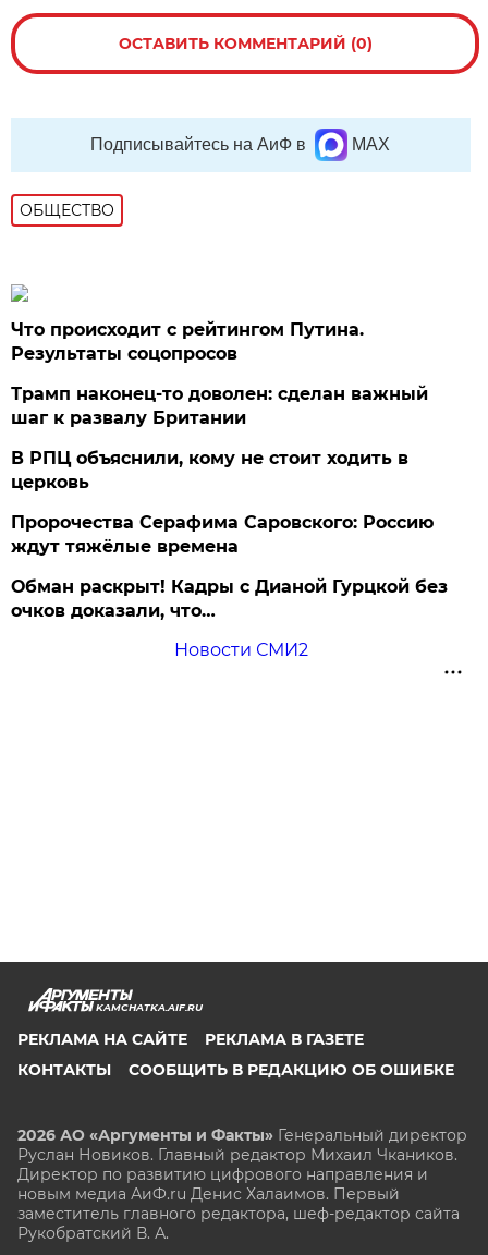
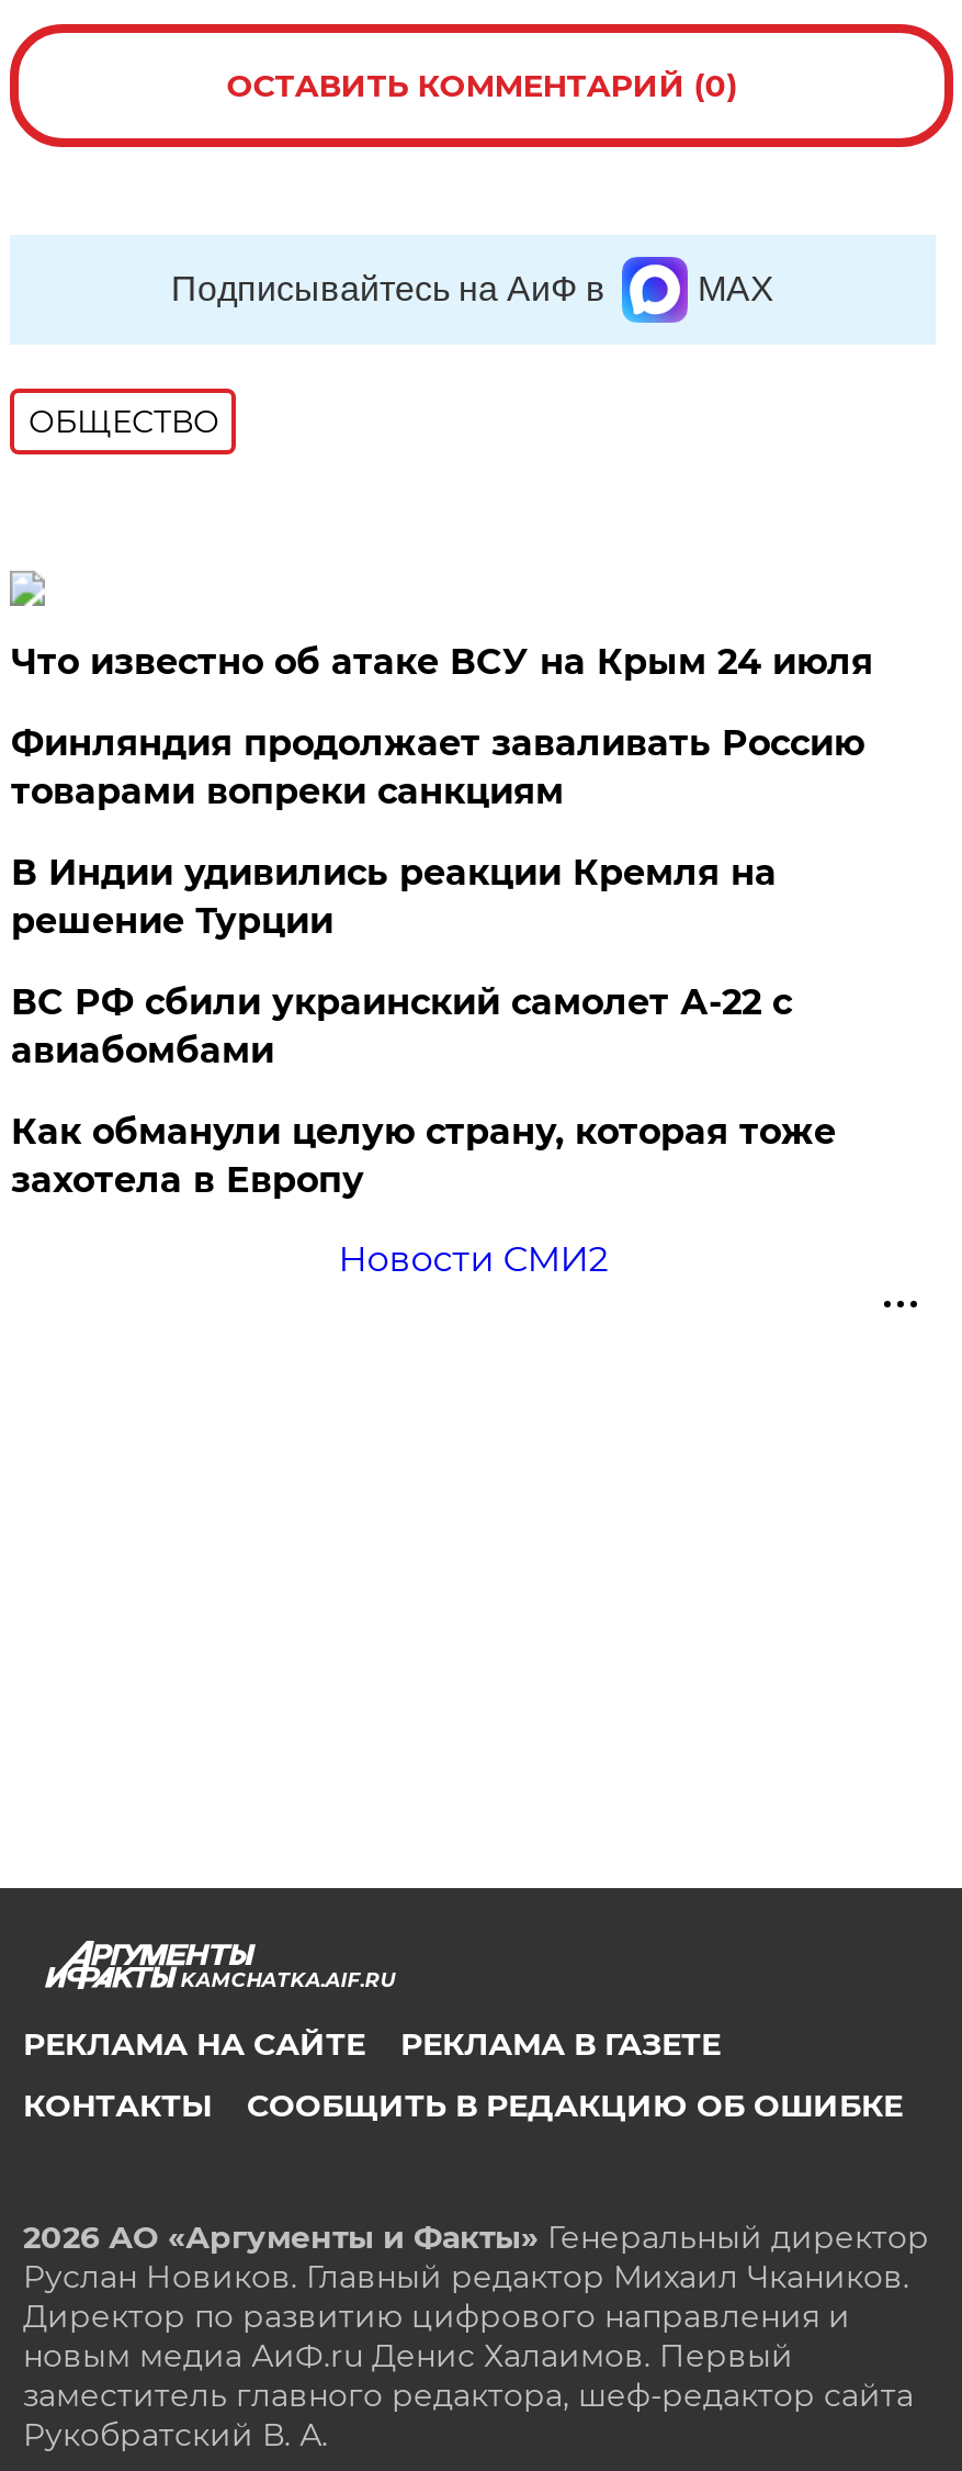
[11,319,364,364] Что происходит с рейтингом Путина. | Результаты соцопросов -> [11,641,873,683] Что известно об атаке ВСУ на Крым 24 июля
[11,383,429,428] Трамп наконец-то доволен: сделан важный | шаг к развалу Британии -> [11,722,864,812] Финляндия продолжает заваливать Россию | товарами вопреки санкциям
[11,448,409,492] В РПЦ объяснили, кому не стоит ходить в | церковь -> [11,852,776,942] В Индии удивились реакции Кремля на | решение Турции
[11,512,434,557] Пророчества Серафима Саровского: Россию | ждут тяжёлые времена -> [11,981,792,1071] ВС РФ сбили украинский самолет А-22 с | авиабомбами
[11,576,448,621] Обман раскрыт! Кадры с Дианой Гурцкой без | очков доказали, что… -> [11,1111,836,1201] Как обманули целую страну, которая тоже | захотела в Европу

